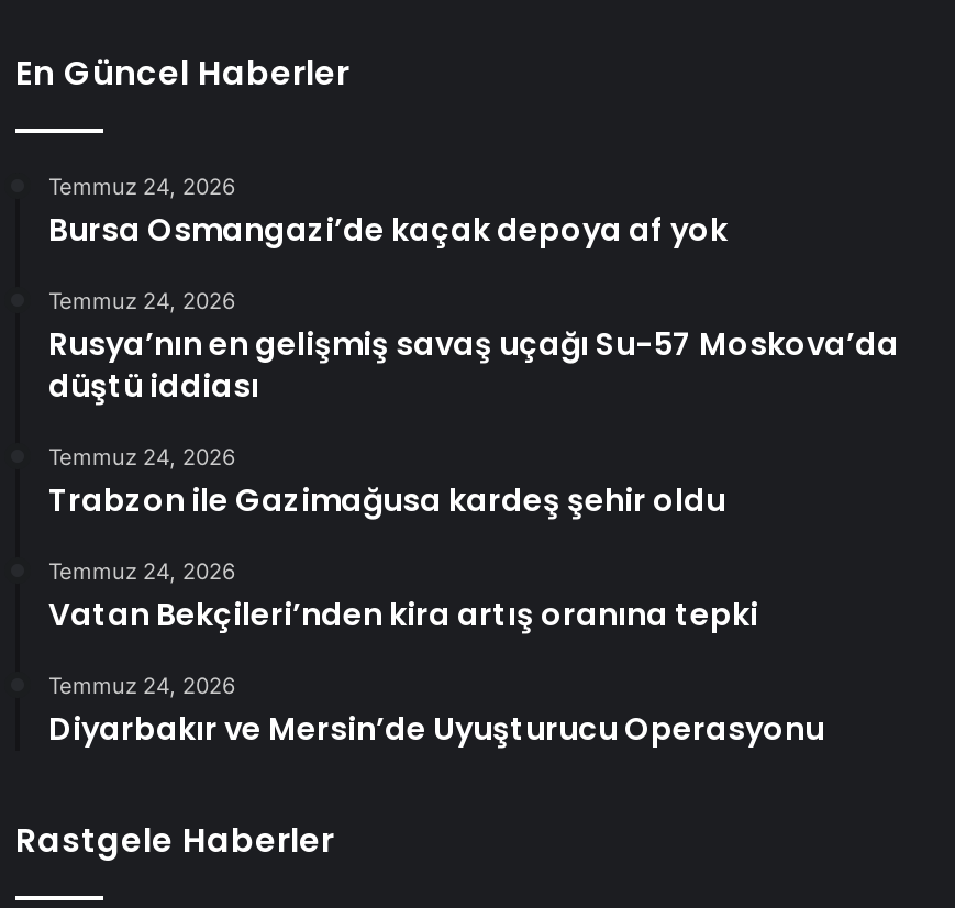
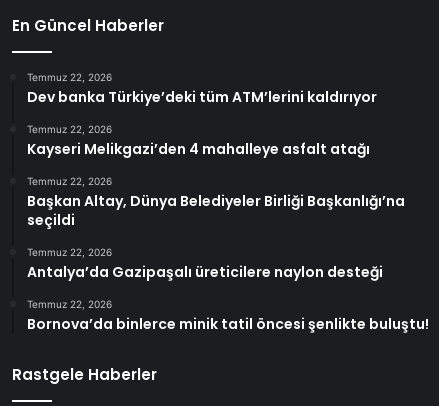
[48,171,728,251] Temmuz 24, 2026 | Bursa Osmangazi’de kaçak depoya af yok -> [27,70,377,106] Temmuz 22, 2026 | Dev banka Türkiye’deki tüm ATM’lerini kaldırıyor
[48,286,899,407] Temmuz 24, 2026 | Rusya’nın en gelişmiş savaş uçağı Su-57 Moskova’da | düştü iddiası -> [27,122,370,158] Temmuz 22, 2026 | Kayseri Melikgazi’den 4 mahalleye asfalt atağı
[48,442,725,521] Temmuz 24, 2026 | Trabzon ile Gazimağusa kardeş şehir oldu -> [27,174,405,229] Temmuz 22, 2026 | Başkan Altay, Dünya Belediyeler Birliği Başkanlığı’na | seçildi
[48,556,758,635] Temmuz 24, 2026 | Vatan Bekçileri’nden kira artış oranına tepki -> [27,245,383,281] Temmuz 22, 2026 | Antalya’da Gazipaşalı üreticilere naylon desteği
[48,671,824,750] Temmuz 24, 2026 | Diyarbakır ve Mersin’de Uyuşturucu Operasyonu -> [27,297,429,333] Temmuz 22, 2026 | Bornova’da binlerce minik tatil öncesi şenlikte buluştu!

